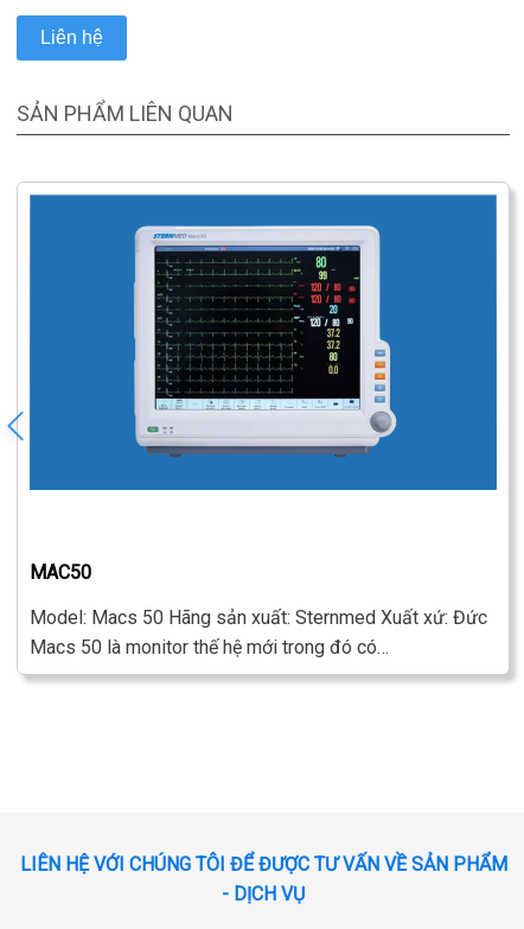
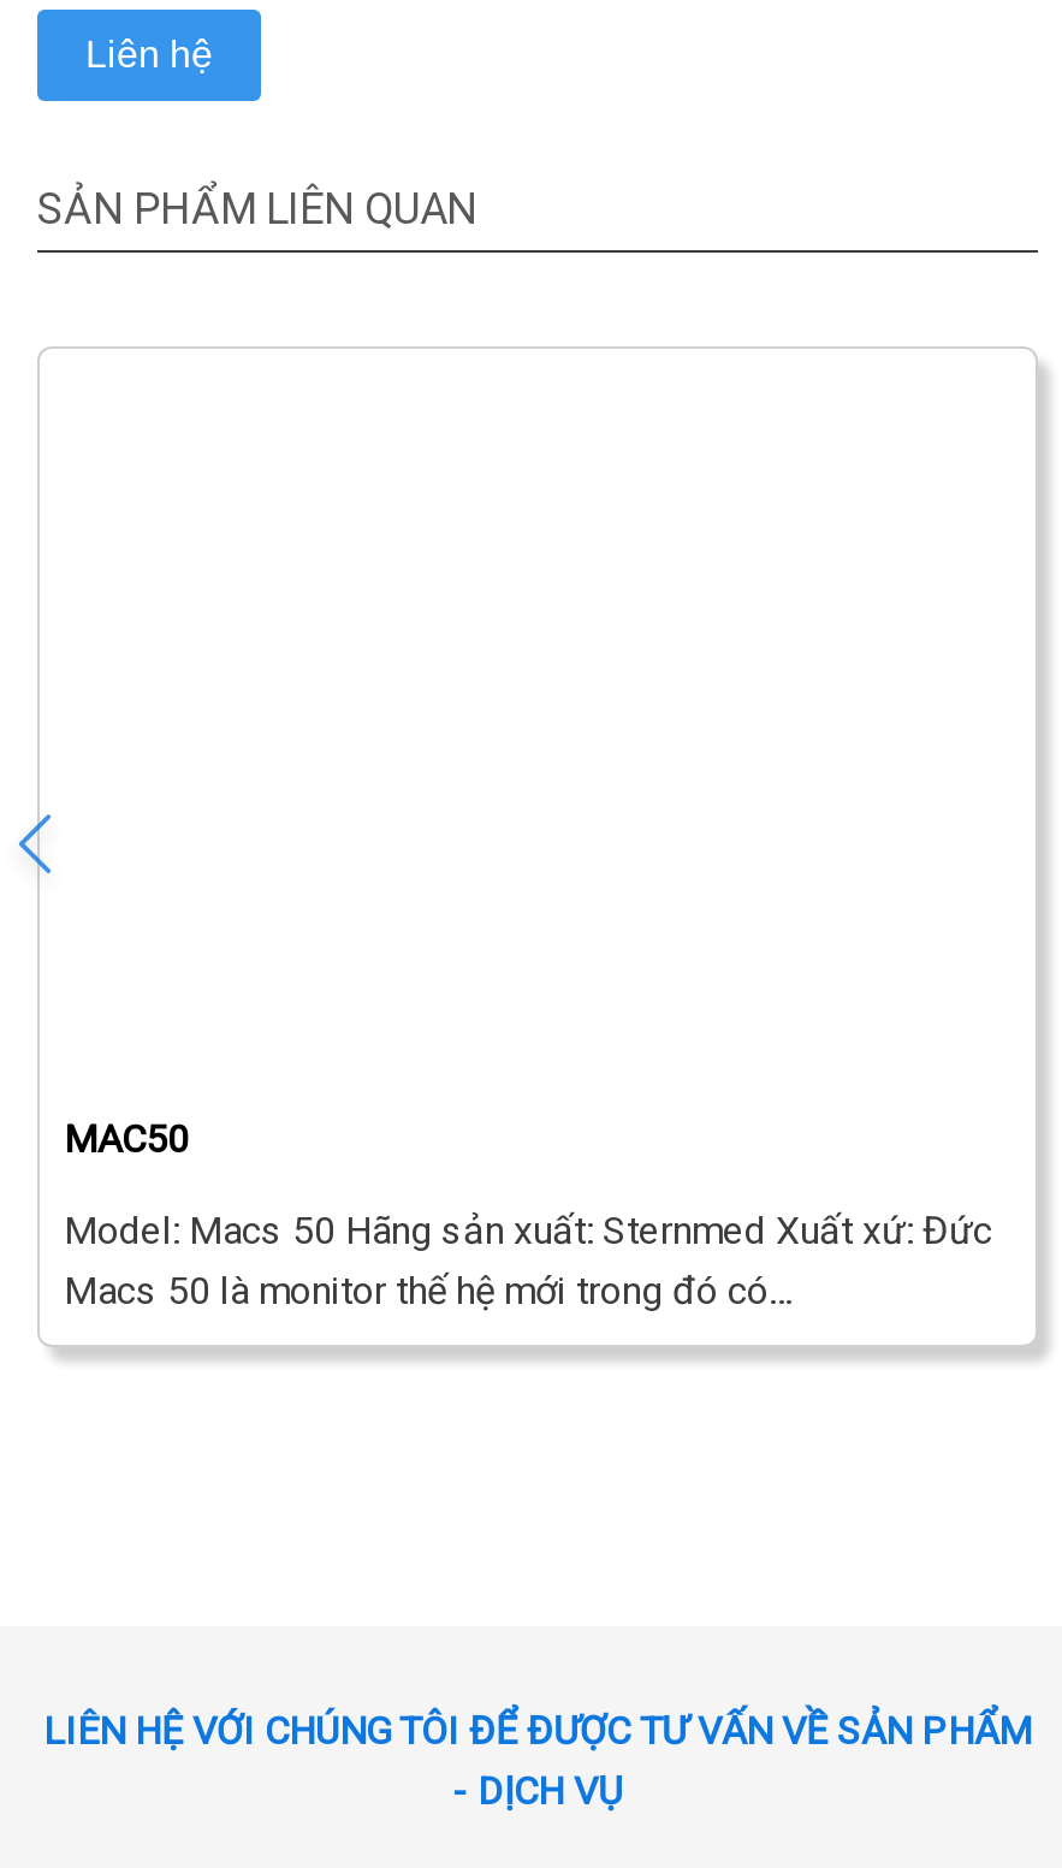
[28,193,498,491] [image] -> none

